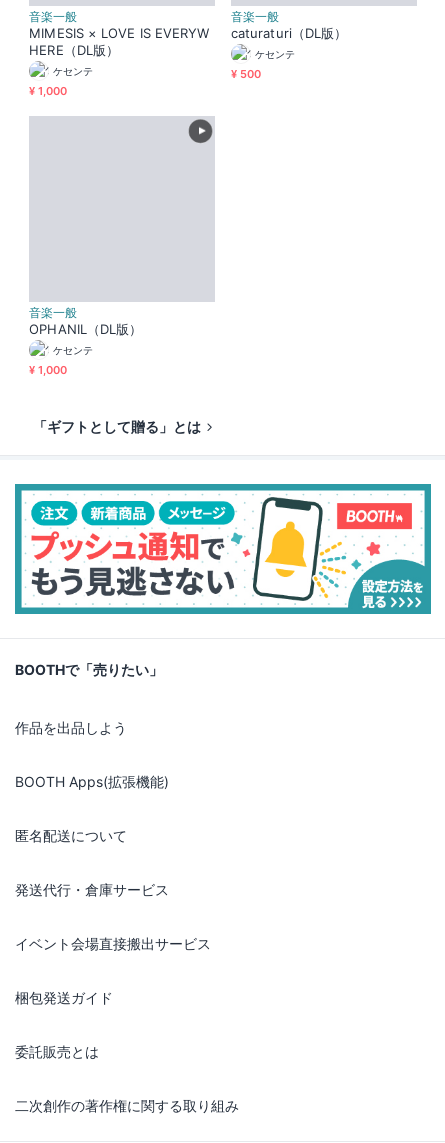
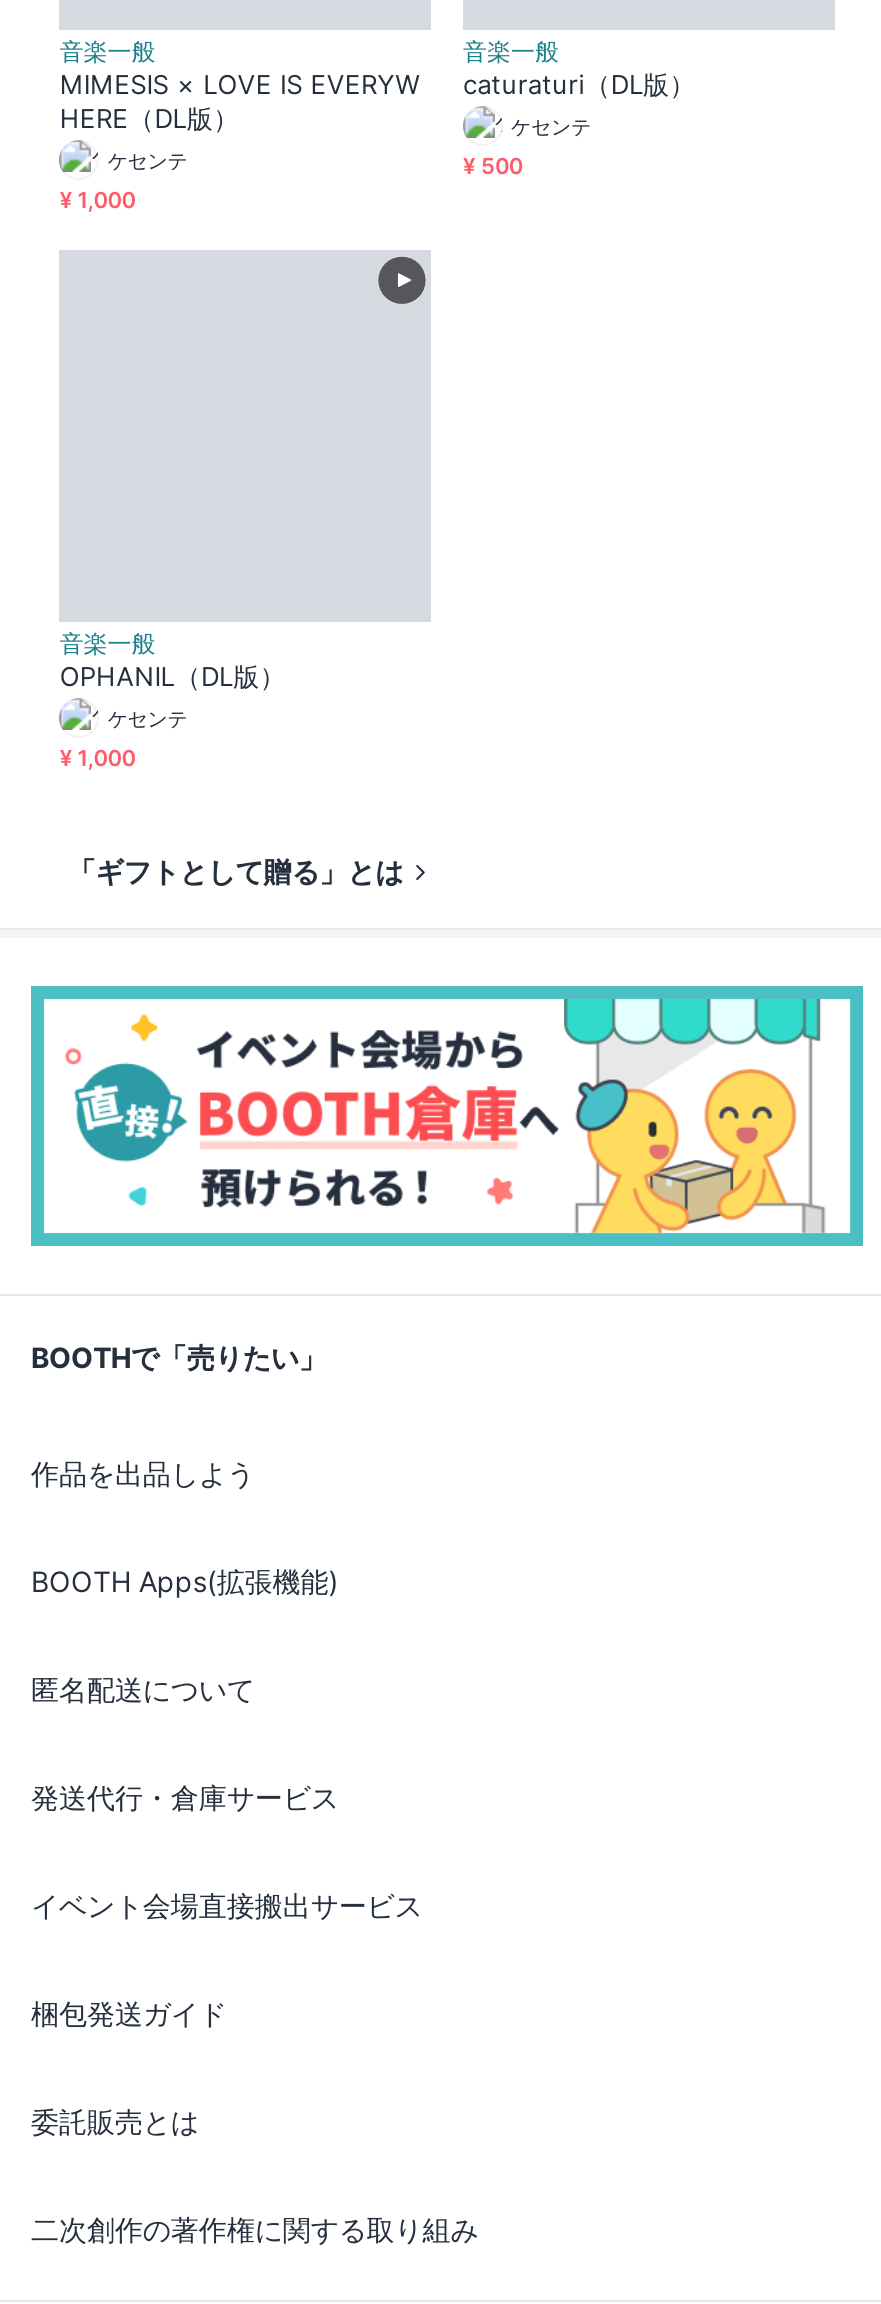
[16,485,430,613] [image] -> [31,986,863,1246] [image]

